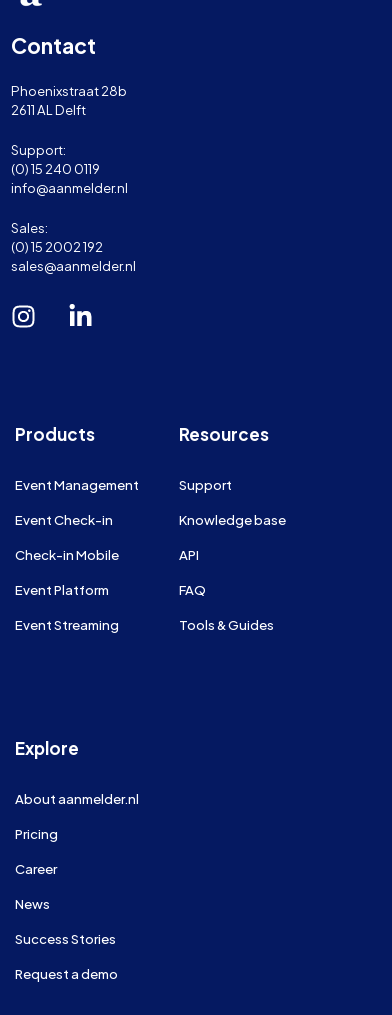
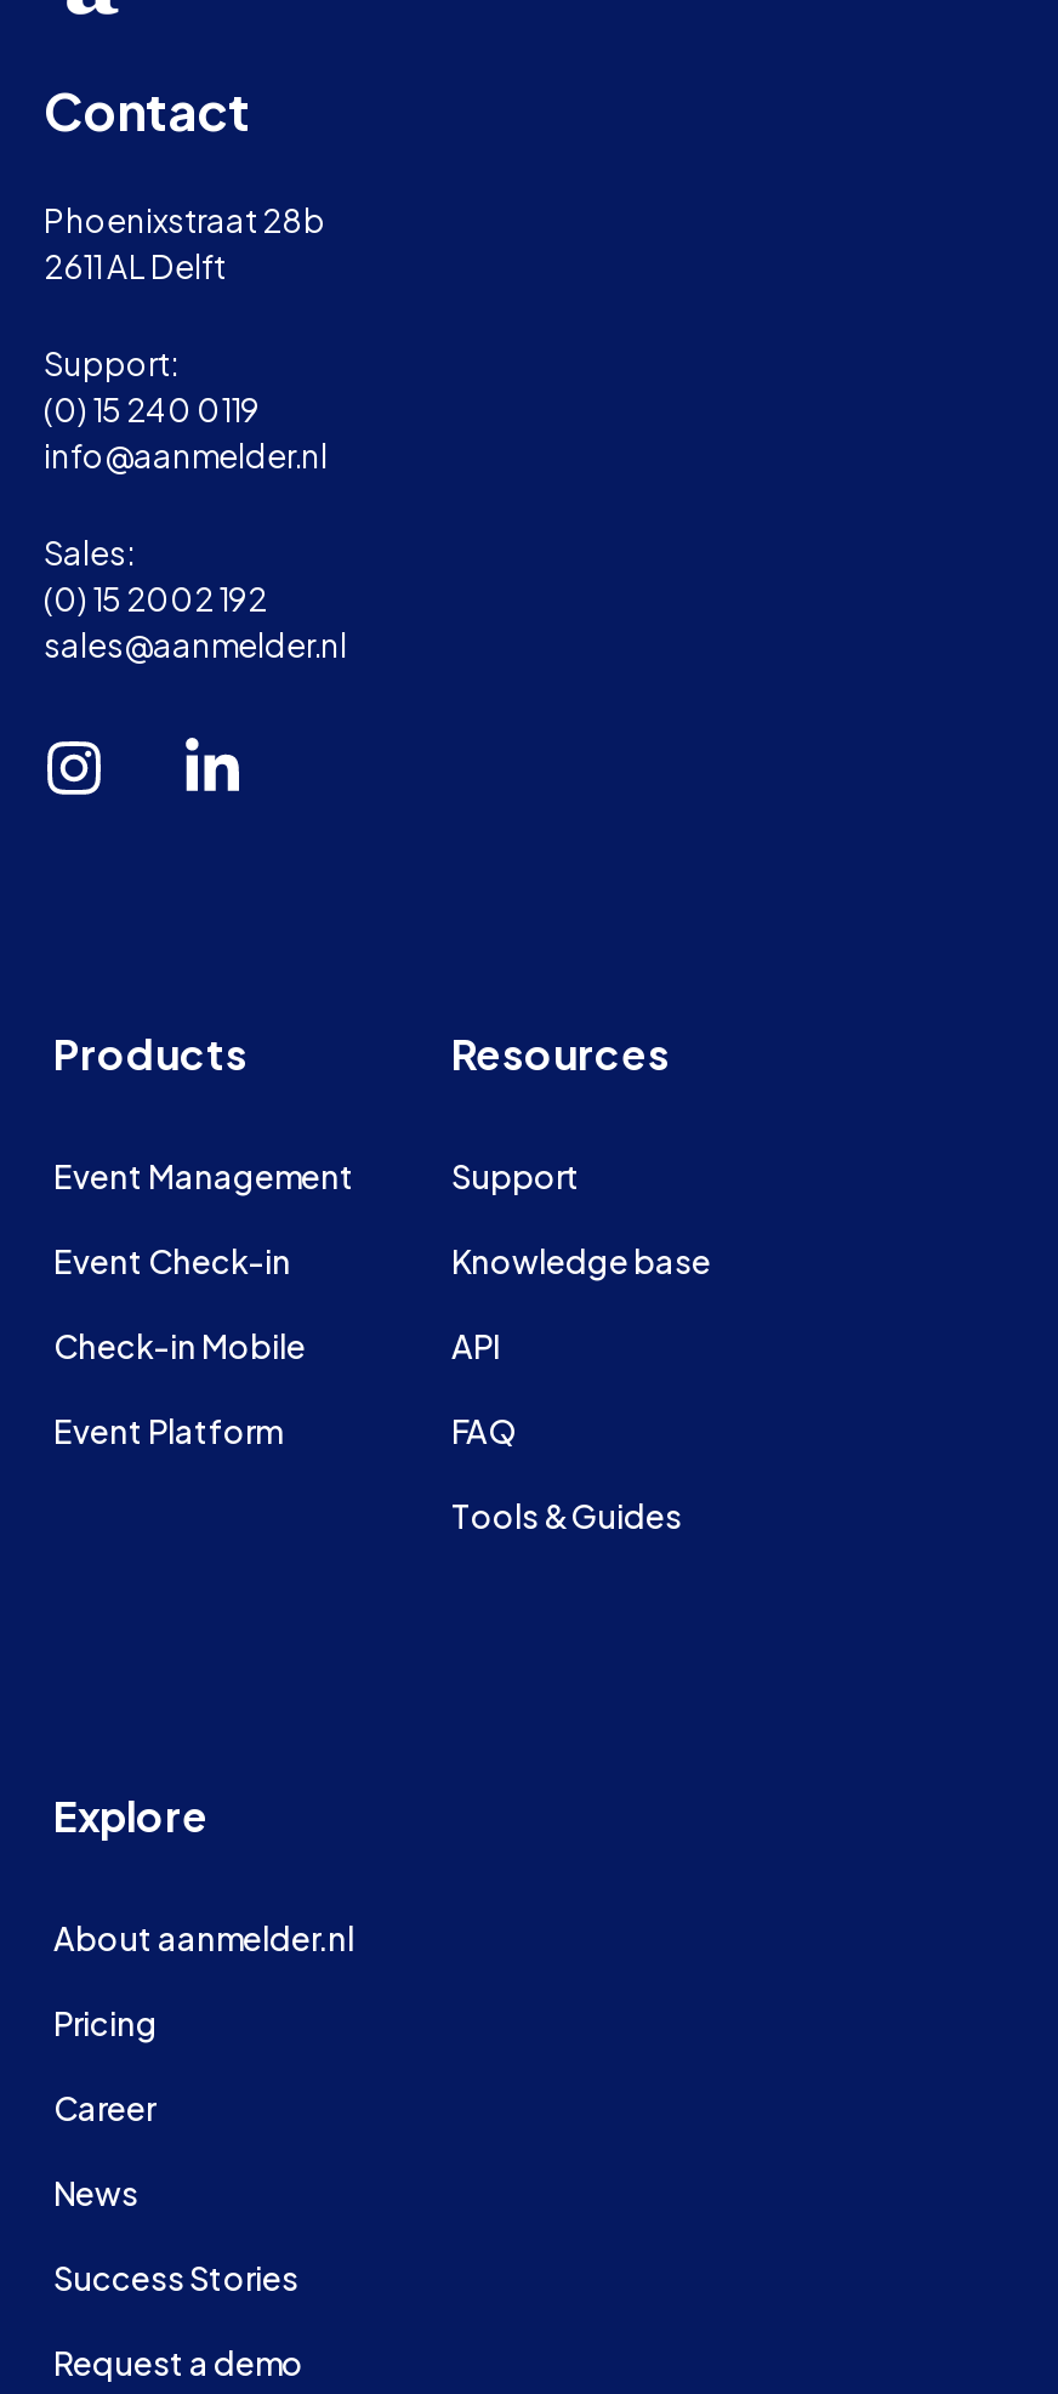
[15,616,119,633] Event Streaming -> none

